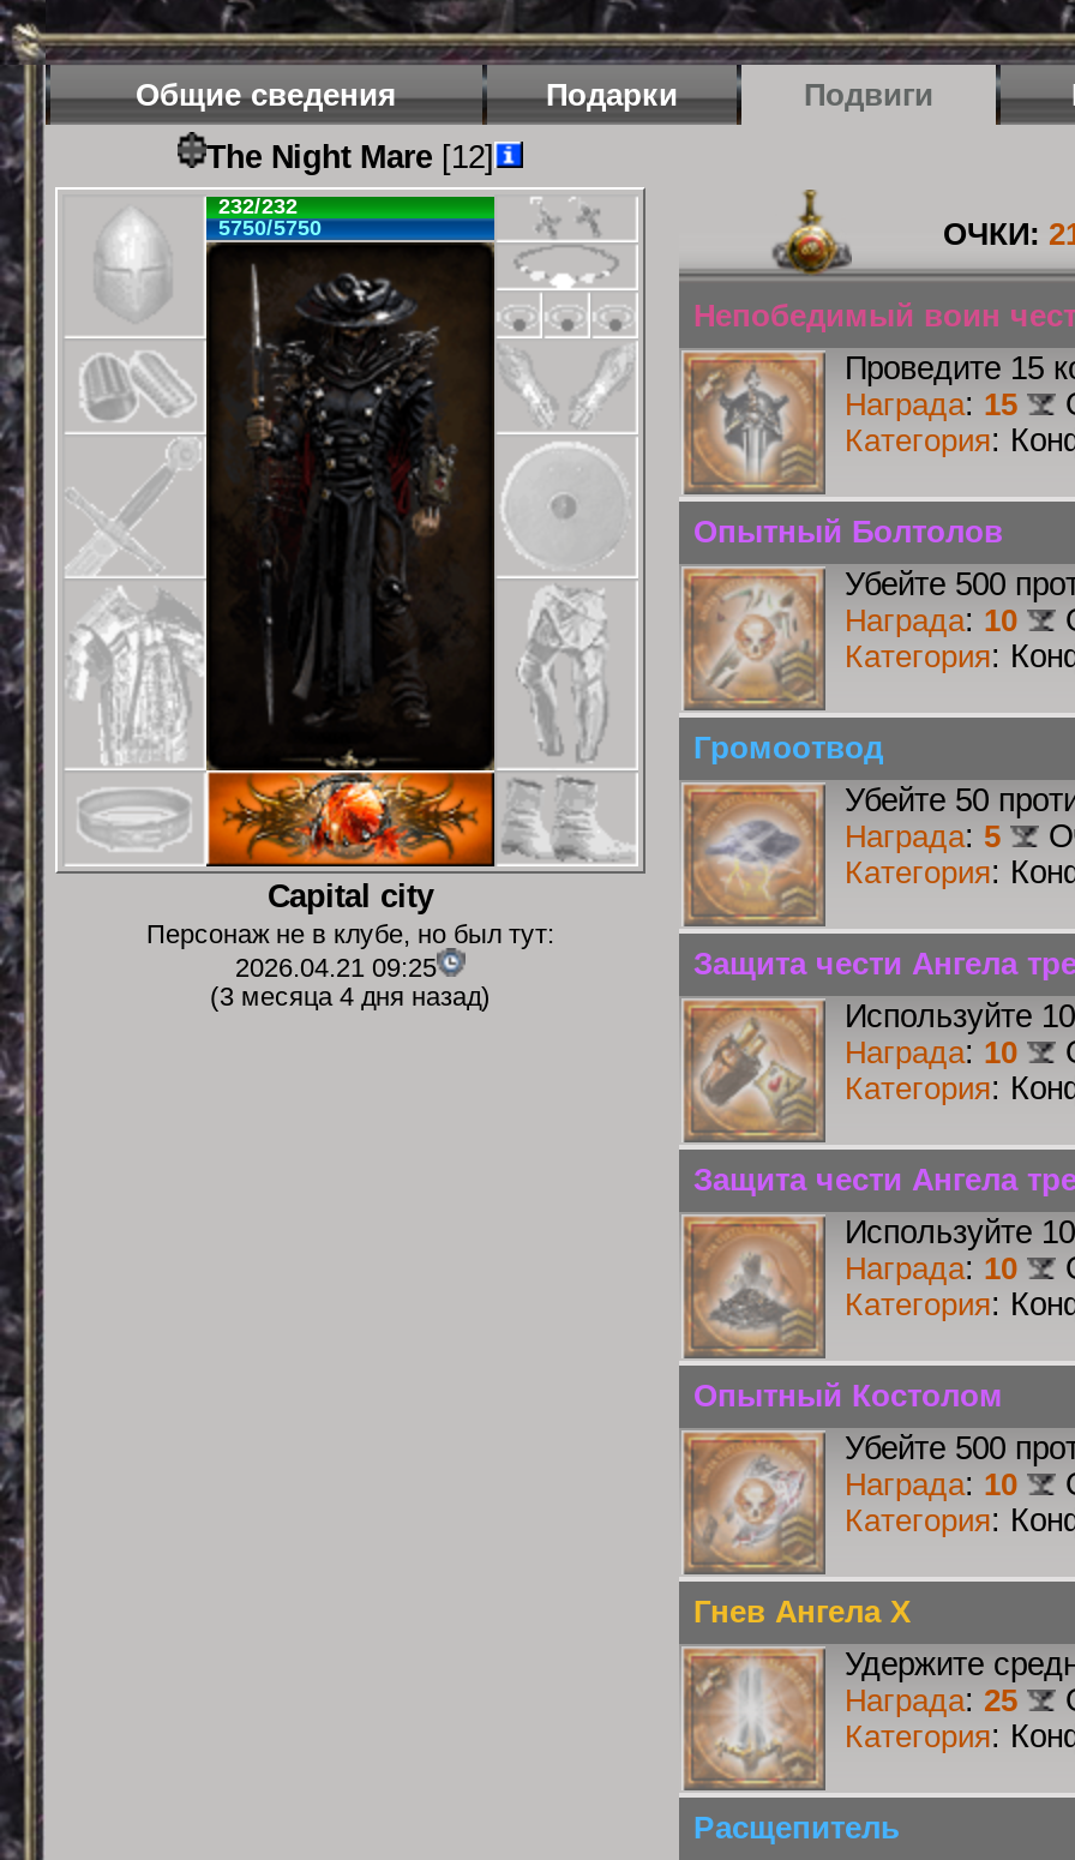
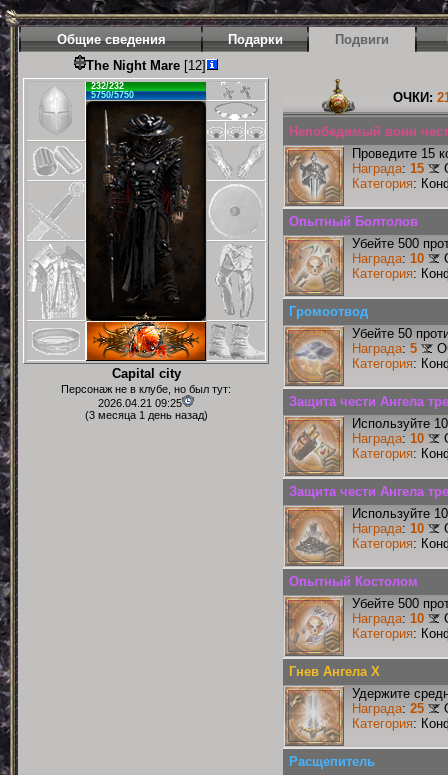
[210,982,491,1010] (3 месяца 4 дня назад) -> [84,409,207,421] (3 месяца 1 день назад)

